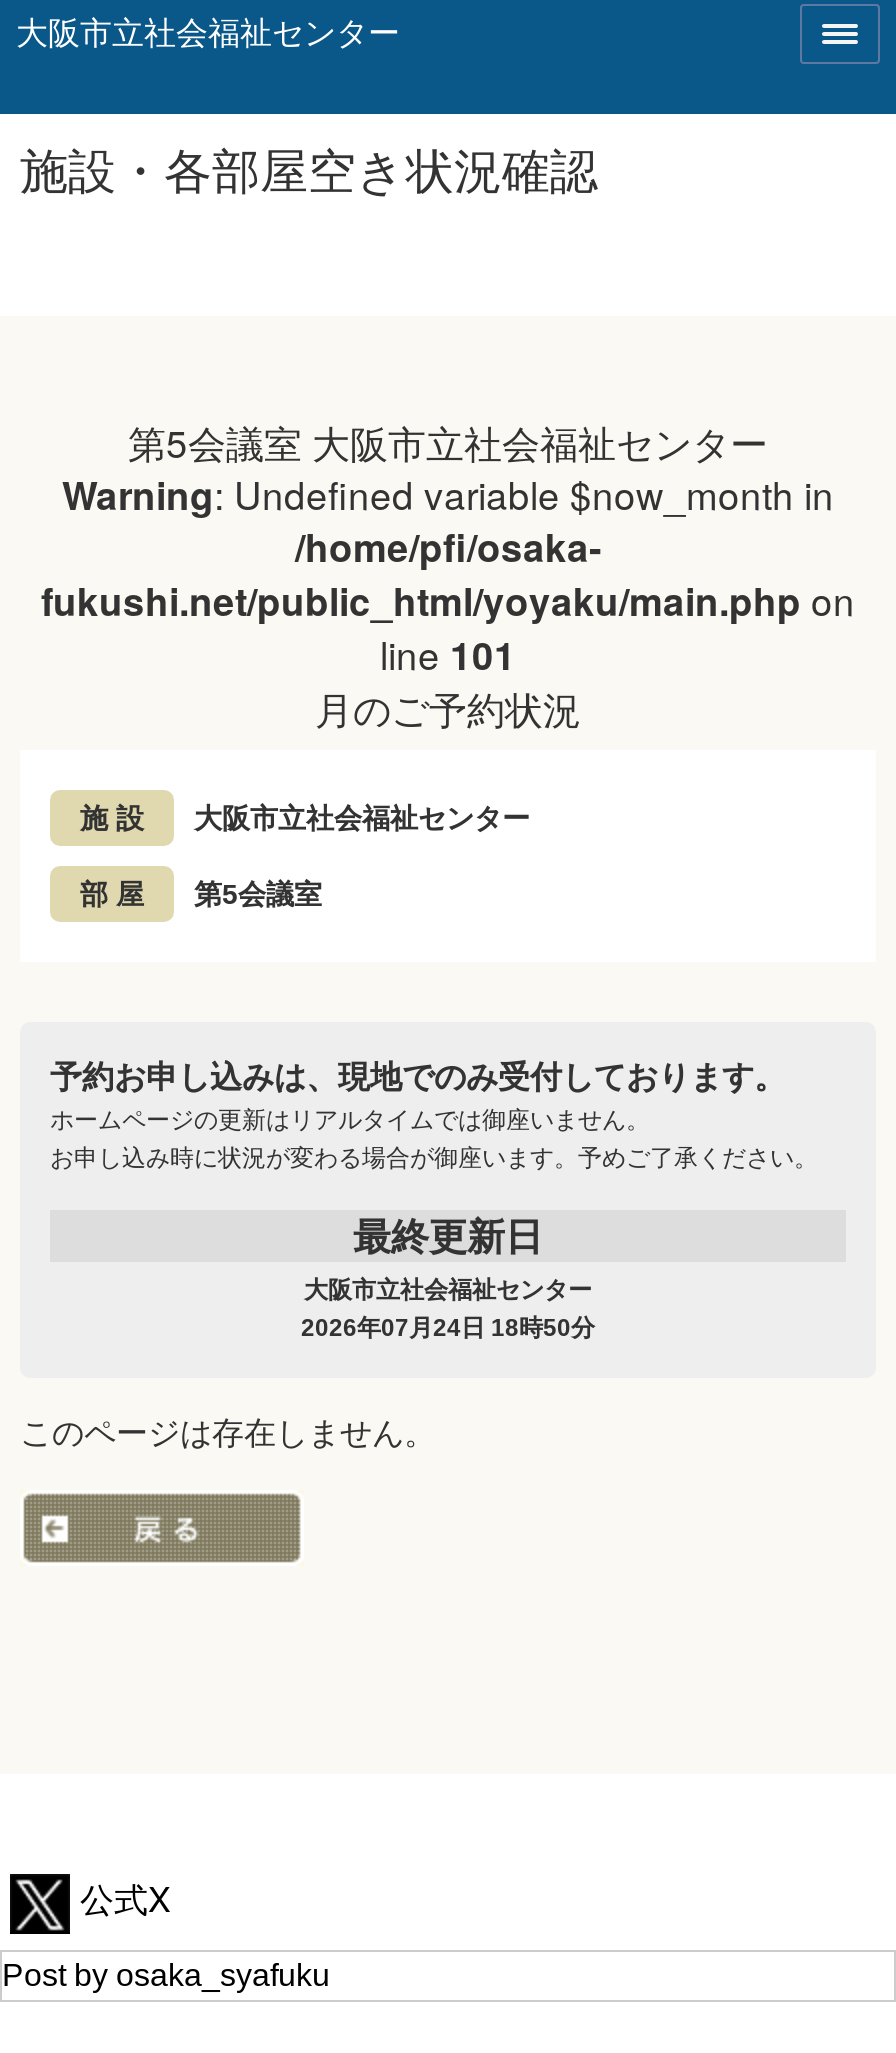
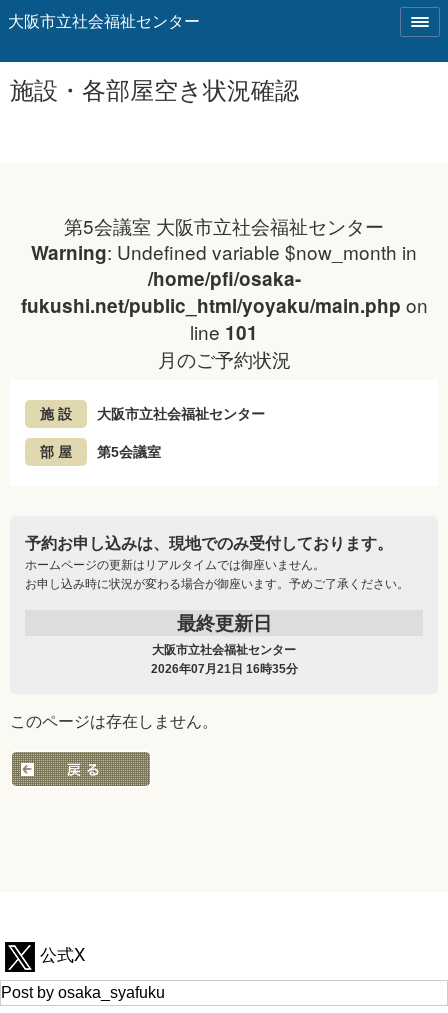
[301,1314,595,1342] 2026年07月24日 18時50分 -> [150,662,297,676] 2026年07月21日 16時35分

